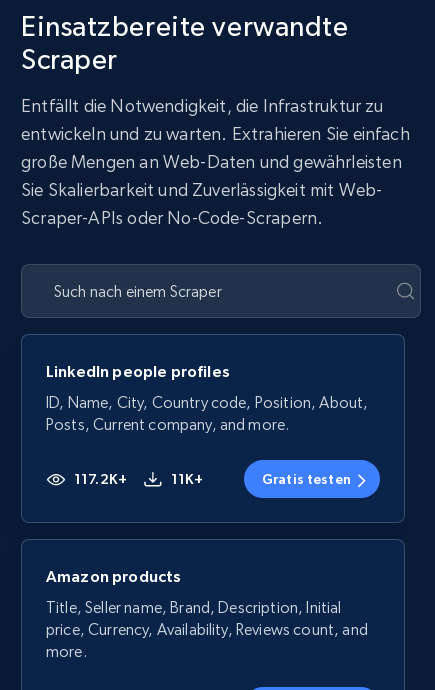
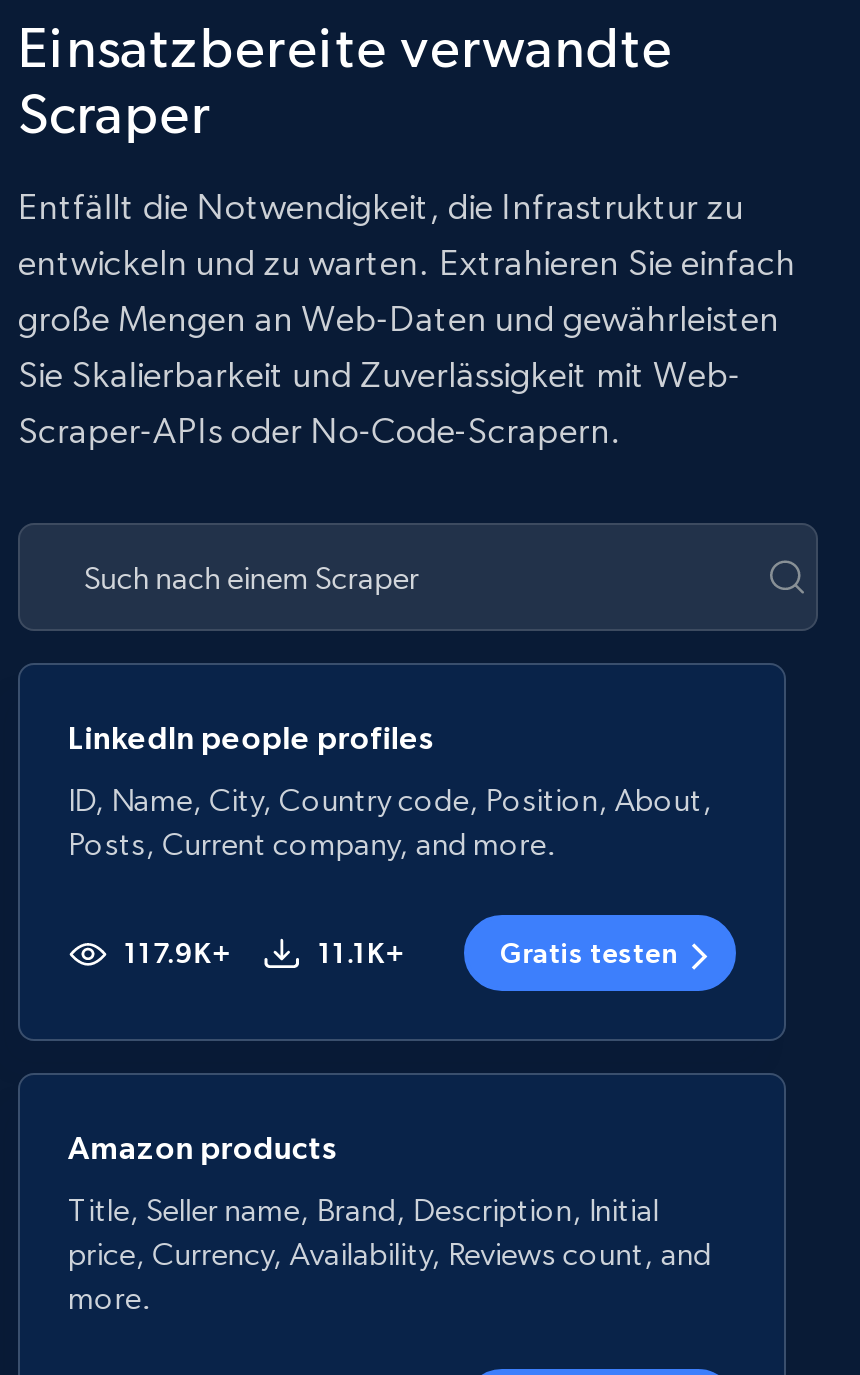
[74,471,203,487] 117.2K+ | 11K+ -> [124,938,404,970] 117.9K+ | 11.1K+

